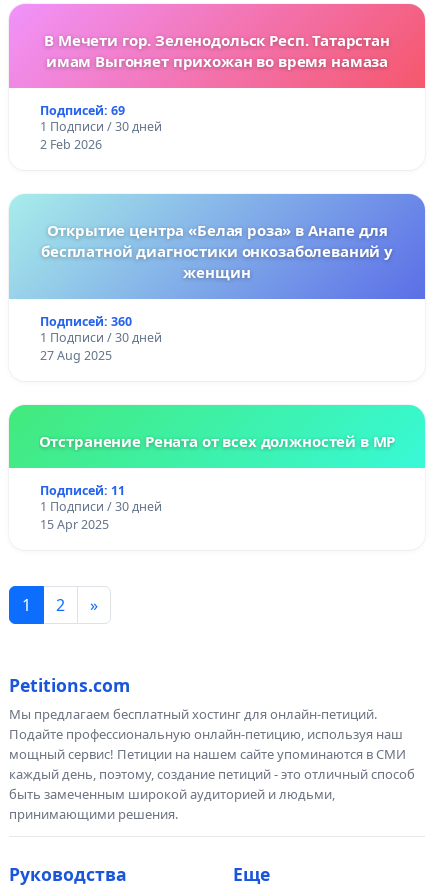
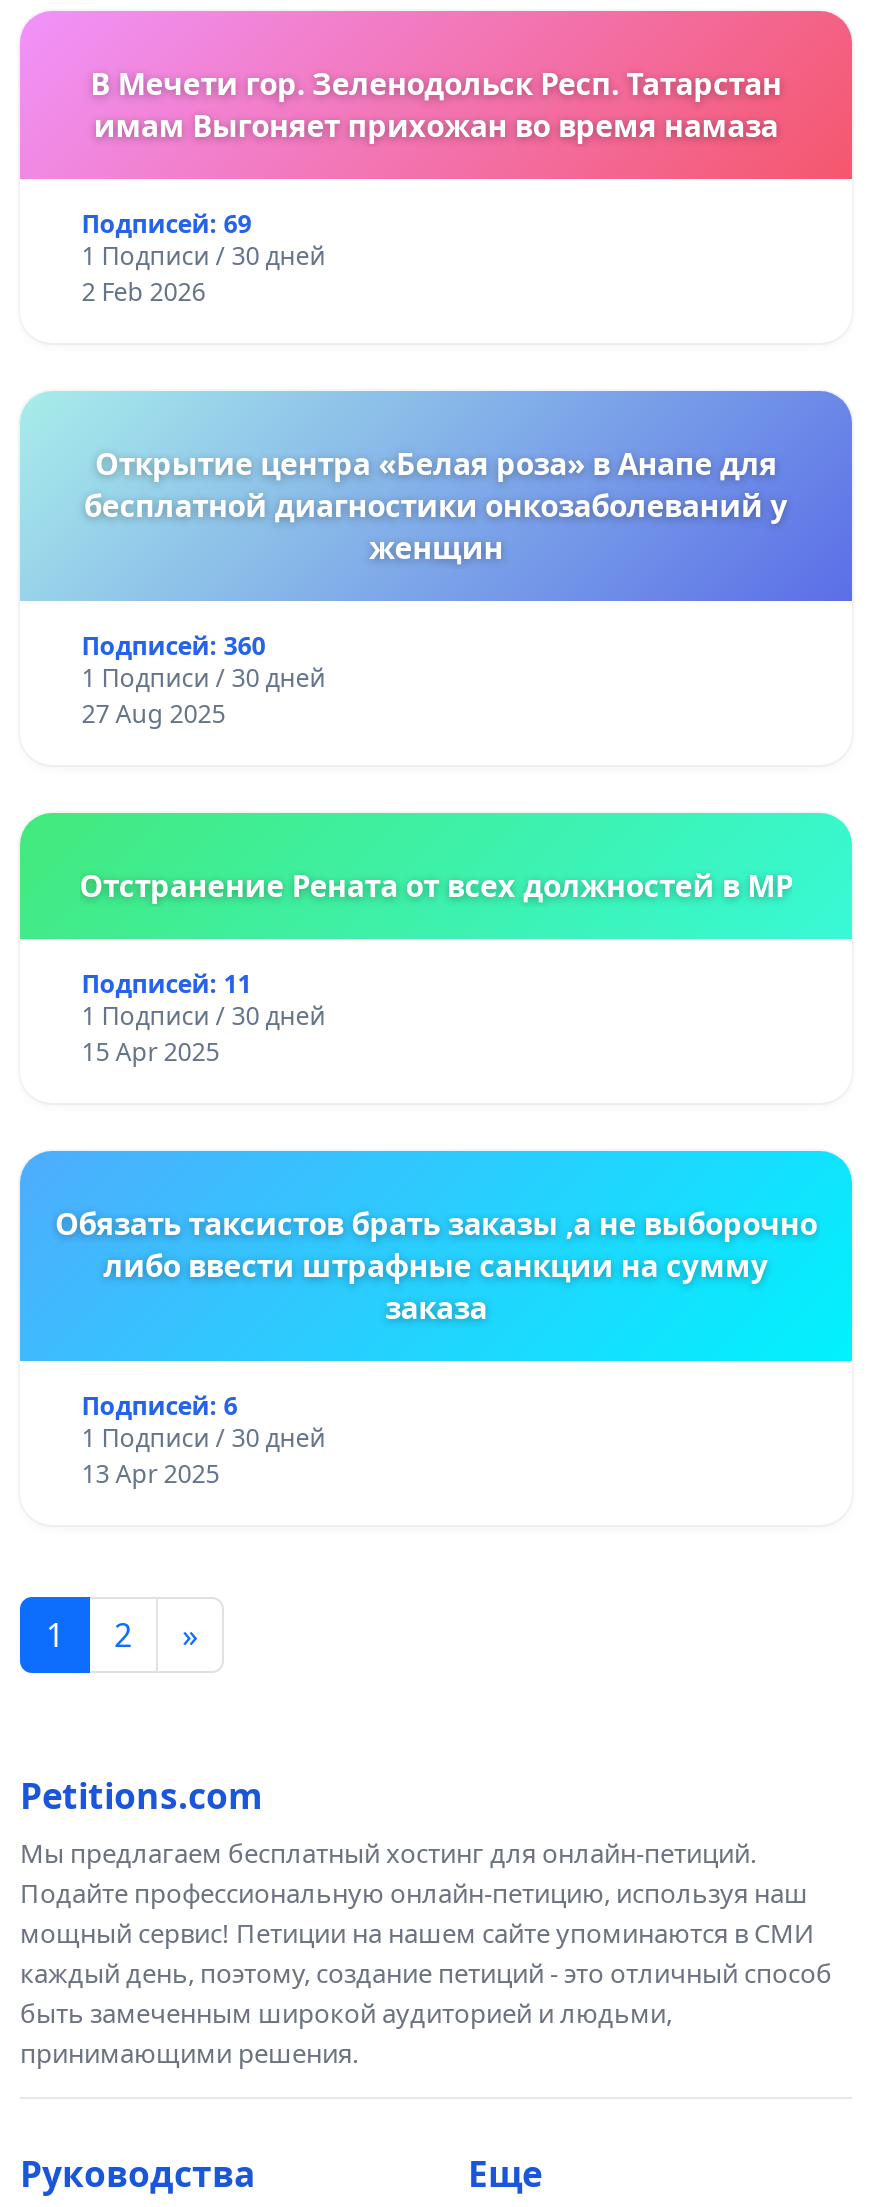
none -> [18,1149,854,1491] [image] | Обязать таксистов брать заказы ,а не выборочно | либо ввести штрафные санкции на сумму | заказа | Подписей: 6 | 1 Подписи / 30 дней | 13 Apr 2025

